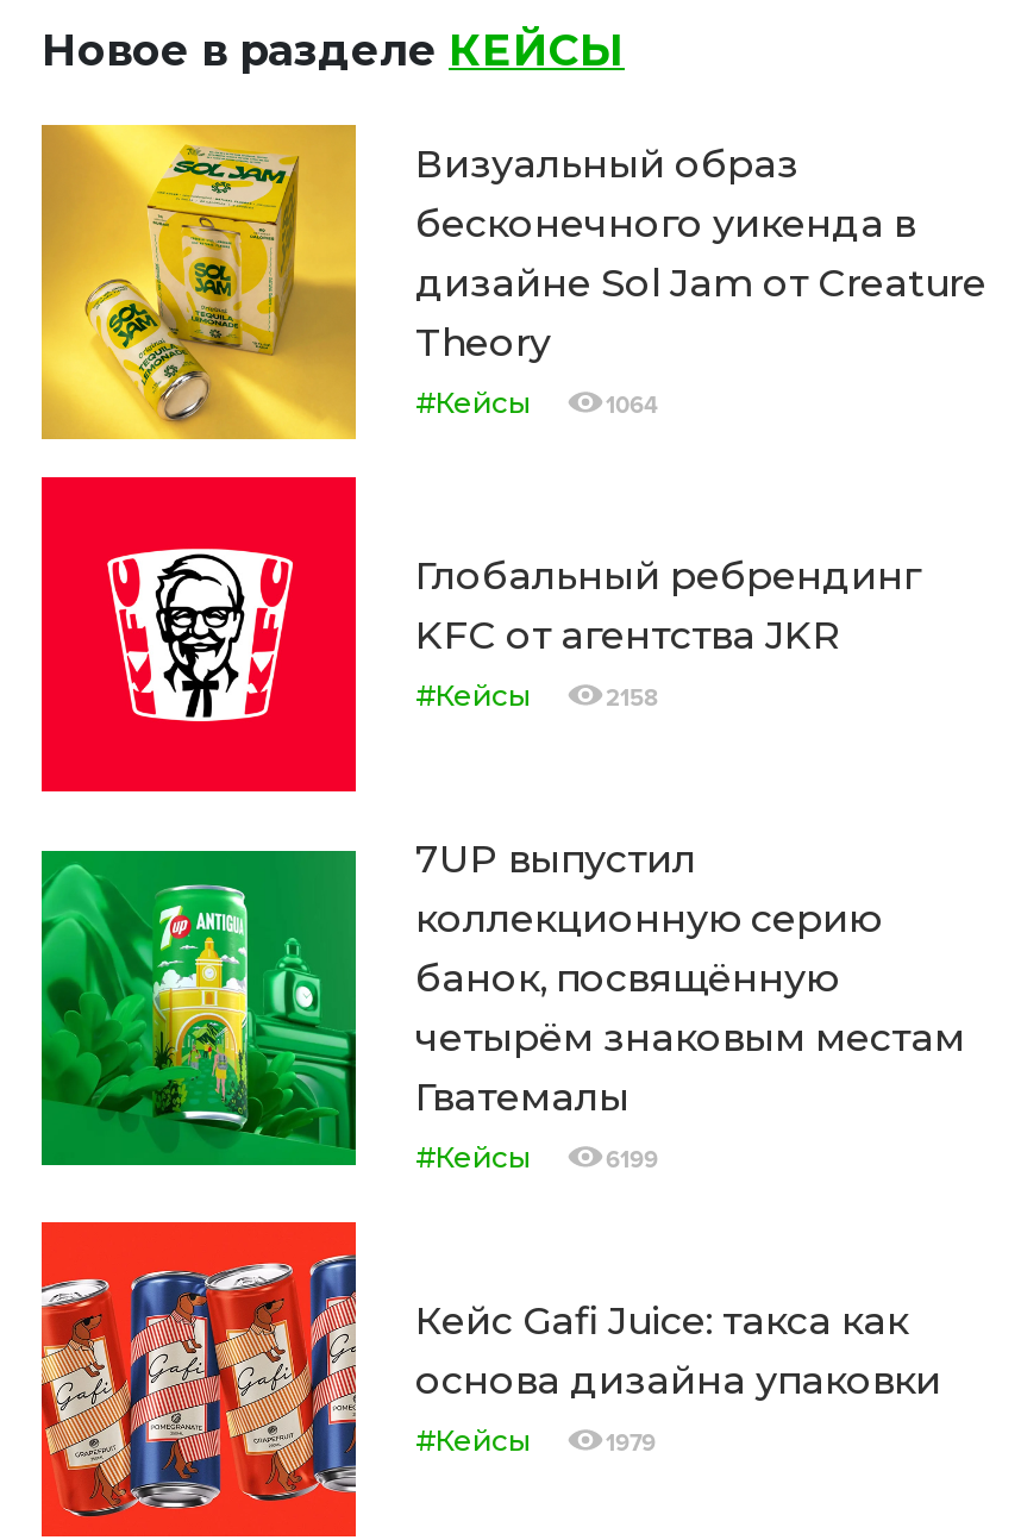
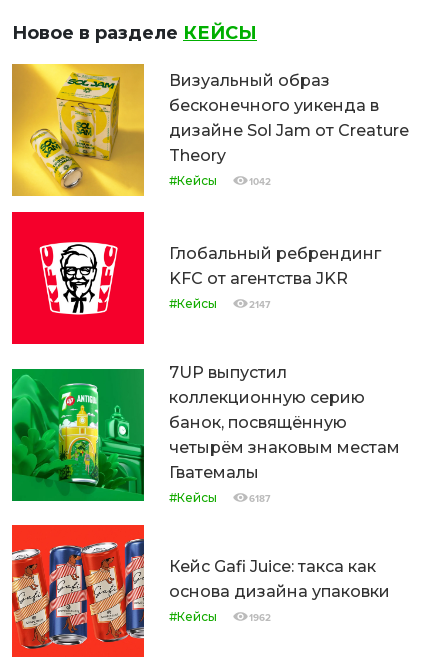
[606,392,658,421] 1064 -> [249,176,271,188] 1042
[606,685,658,713] 2158 -> [249,299,270,311] 2147
[606,1147,658,1175] 6199 -> [249,493,270,505] 6187
[606,1430,656,1458] 1979 -> [249,612,271,624] 1962

